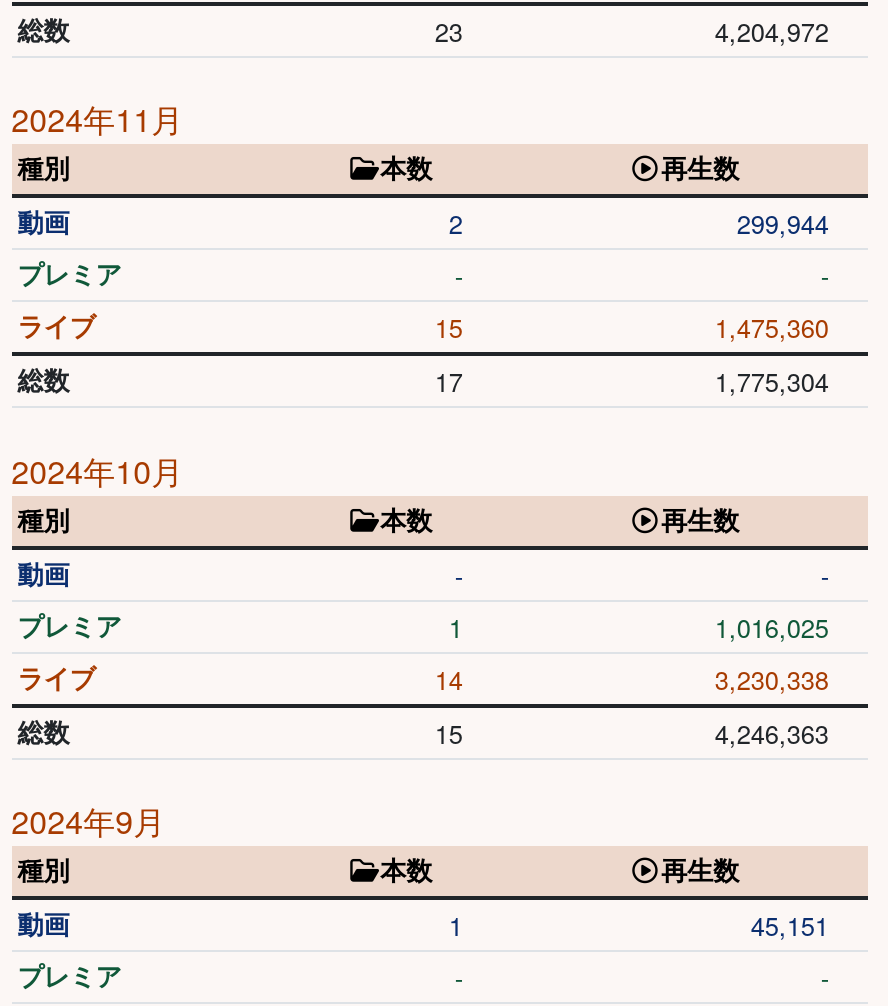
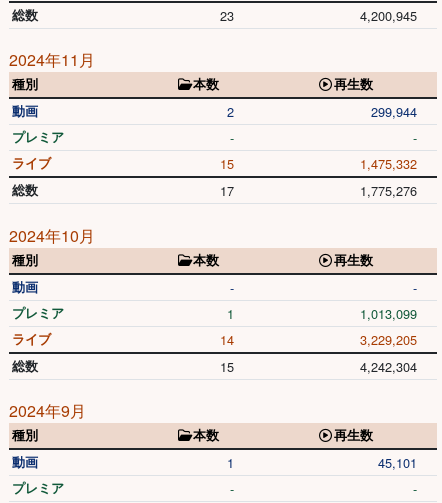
[715,12,829,50] 4,204,972 -> [360,6,417,25] 4,200,945
[715,309,829,347] 1,475,360 -> [360,154,417,173] 1,475,332
[715,363,829,401] 1,775,304 -> [360,181,417,200] 1,775,276
[715,607,829,645] 1,016,025 -> [360,304,417,323] 1,013,099
[715,659,829,697] 3,230,338 -> [360,330,417,349] 3,229,205
[715,713,829,751] 4,246,363 -> [360,357,417,376] 4,242,304
[751,906,829,944] 45,151 -> [378,453,417,472] 45,101

